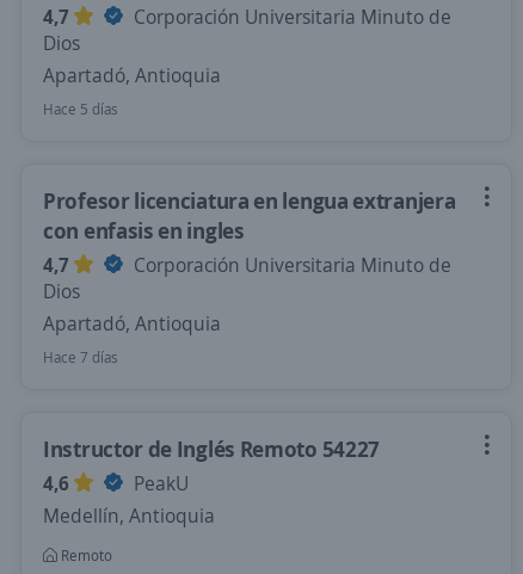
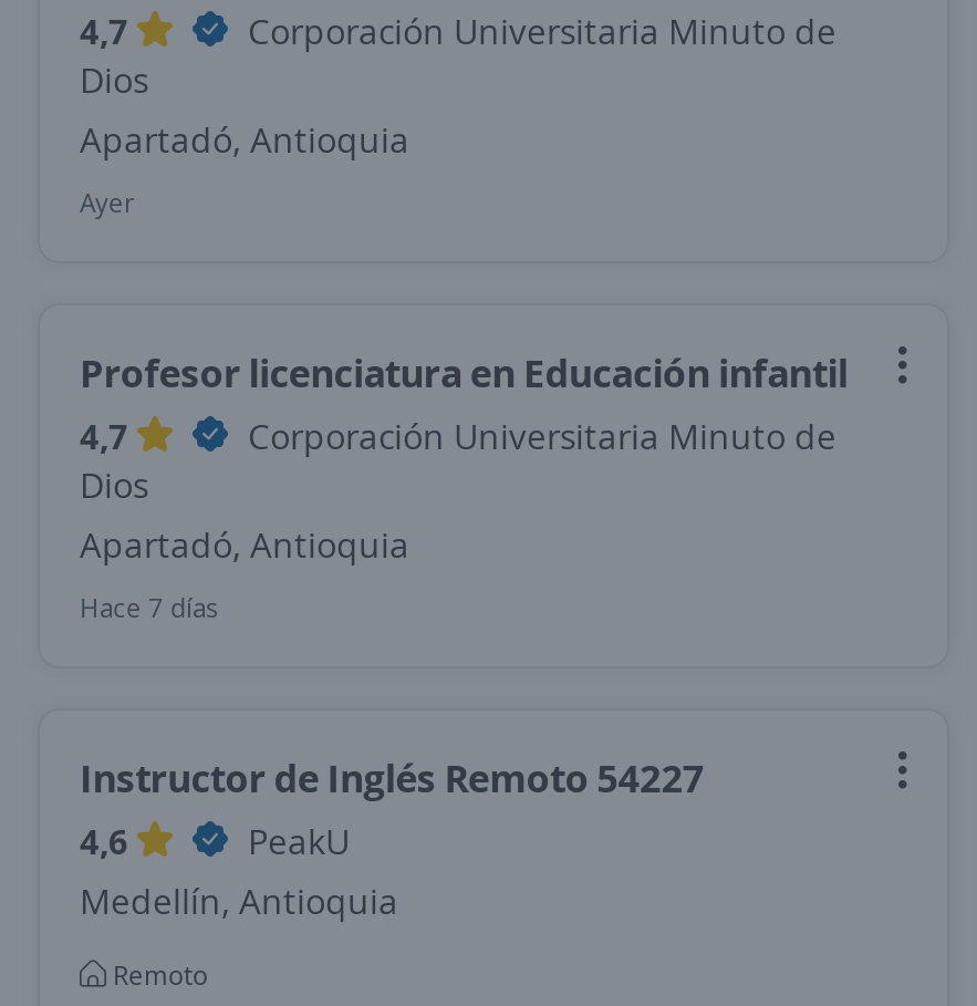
[43,99,118,119] Hace 5 días -> [80,184,135,221] Ayer
[43,186,455,245] Profesor licenciatura en lengua extranjera | con enfasis en ingles -> [80,345,848,398] Profesor licenciatura en Educación infantil

